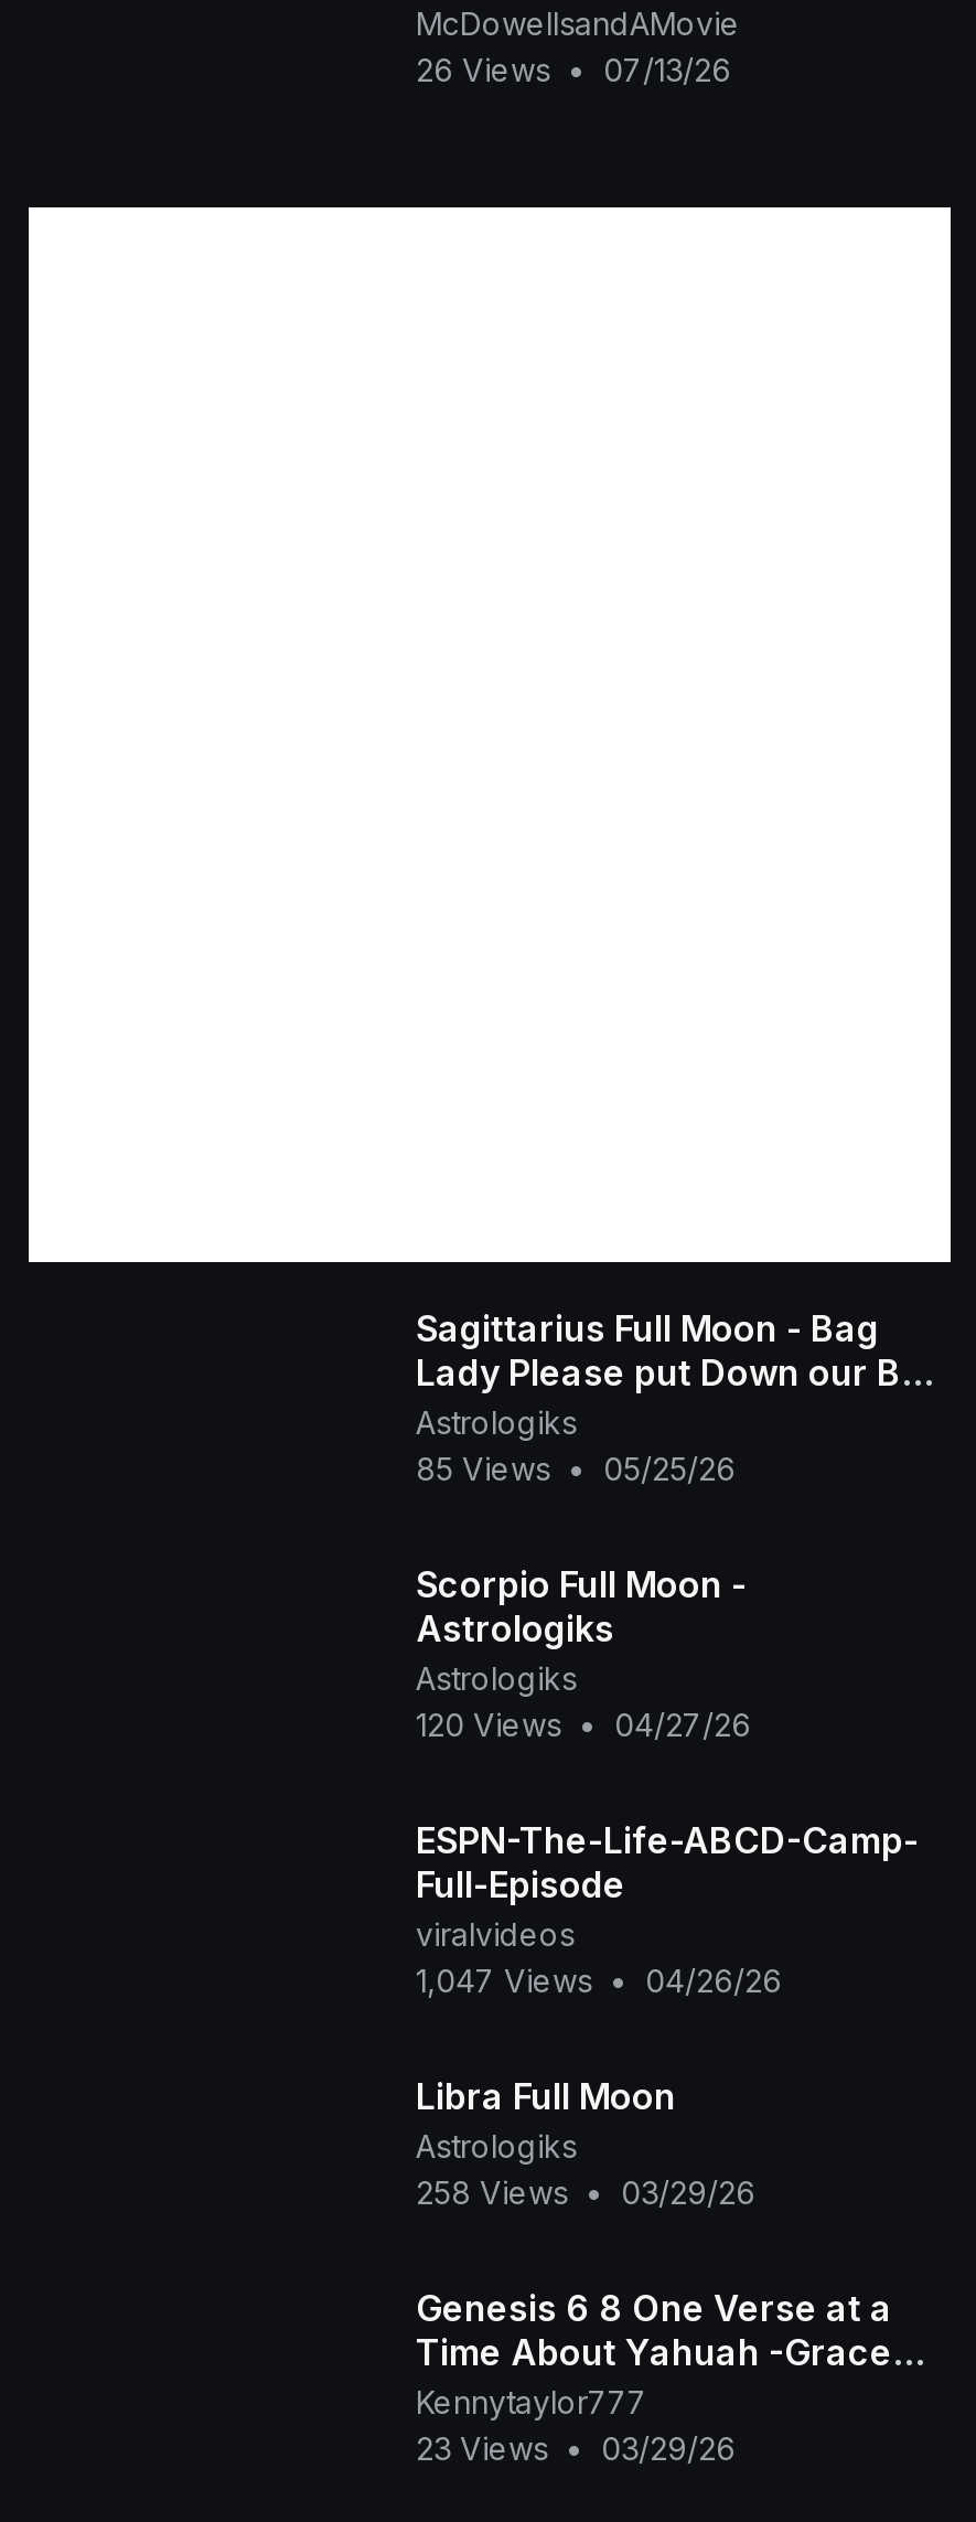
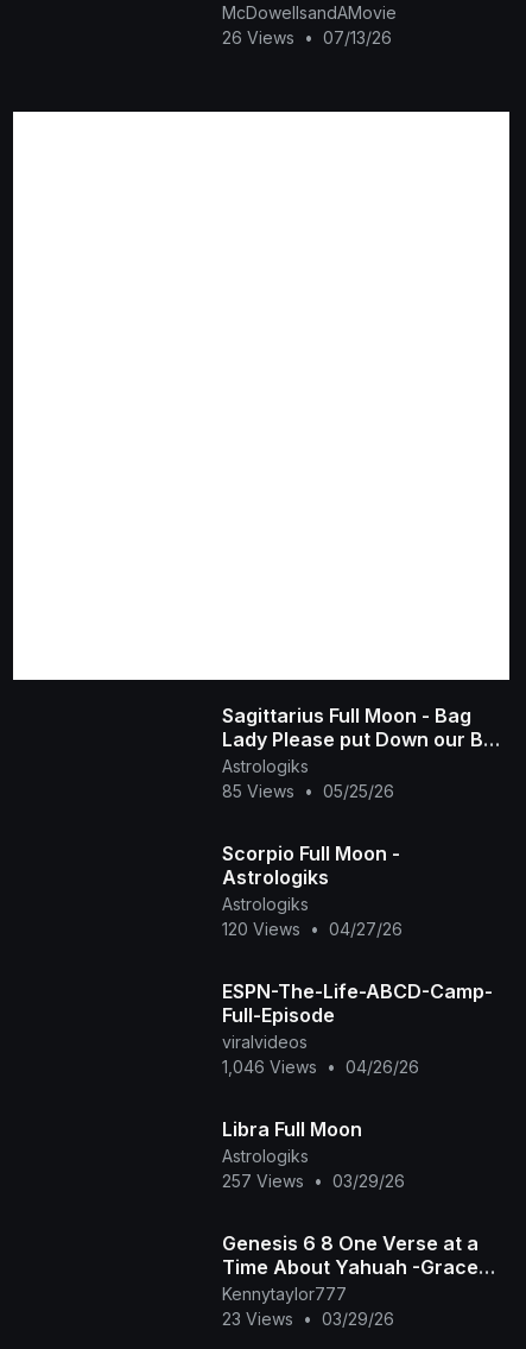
[416,1962,782,2000] 1,047 Views • 04/26/26 -> [221,1057,419,1077] 1,046 Views • 04/26/26
[416,2174,755,2211] 258 Views • 03/29/26 -> [221,1171,404,1191] 257 Views • 03/29/26

